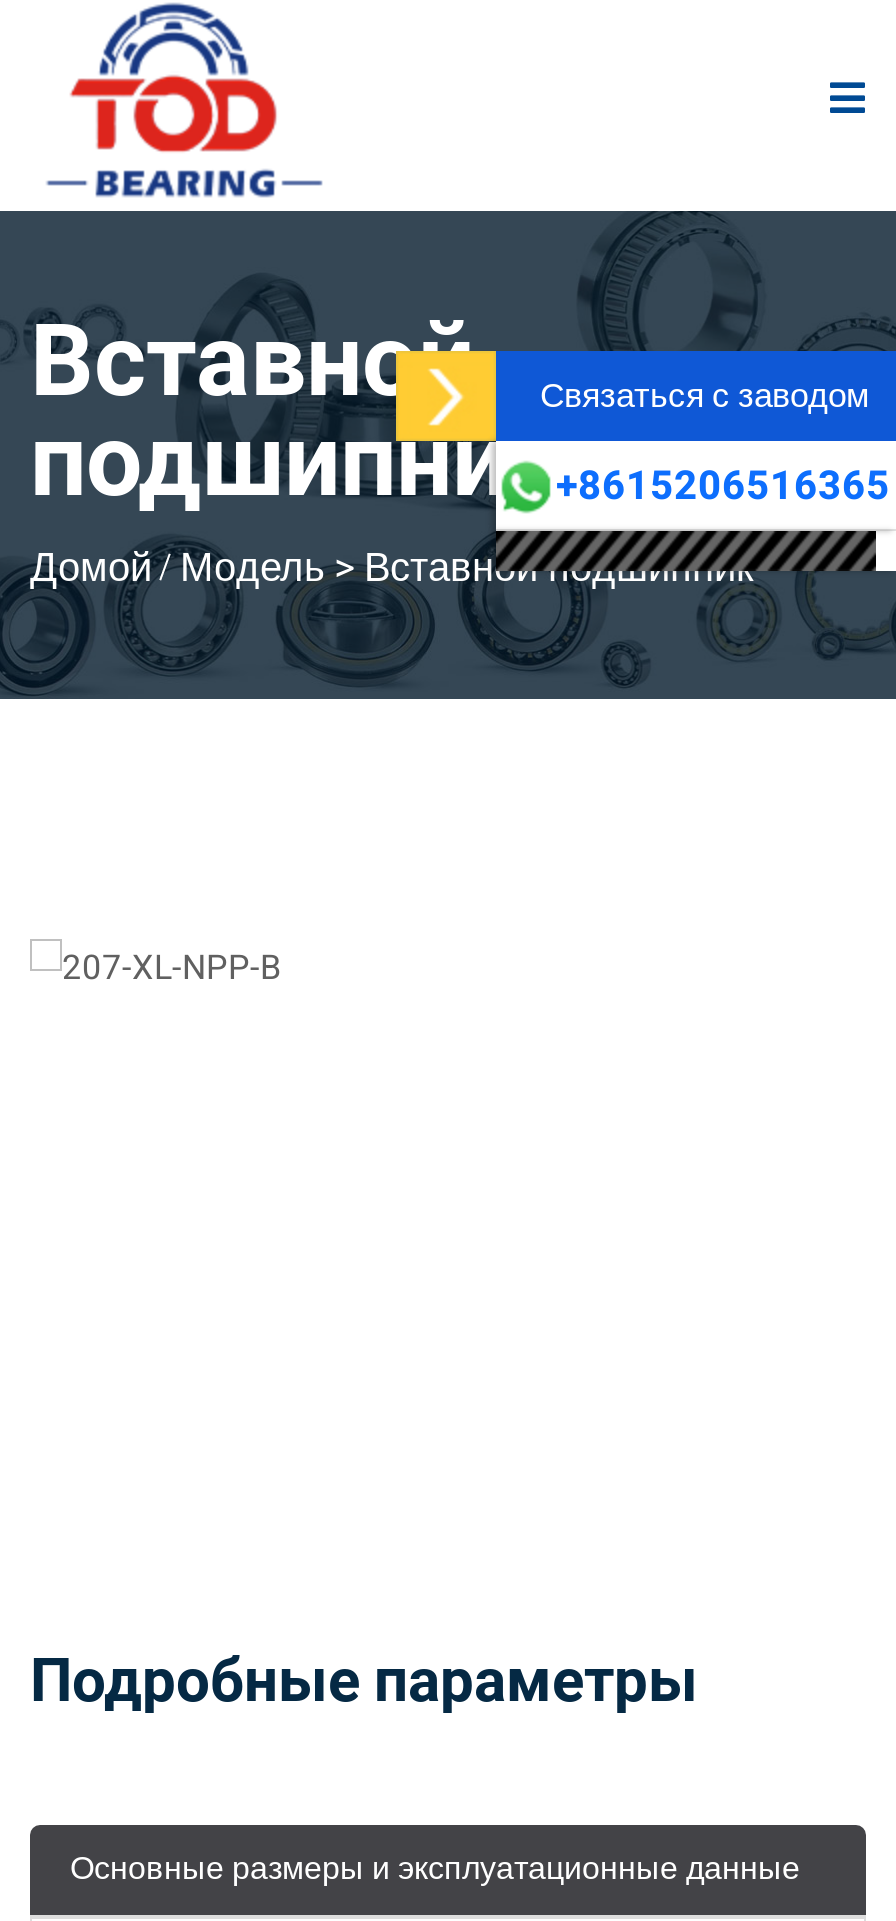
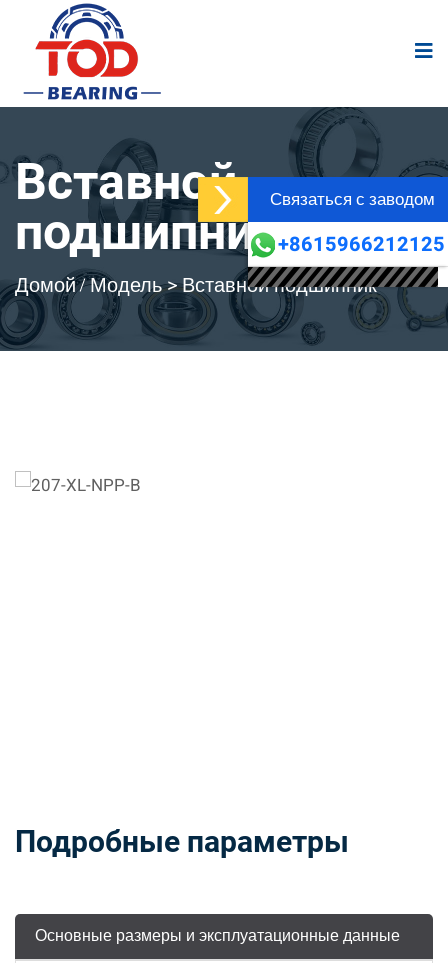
[556,457,890,515] +8615206516365 -> [278,230,445,259] +8615966212125

